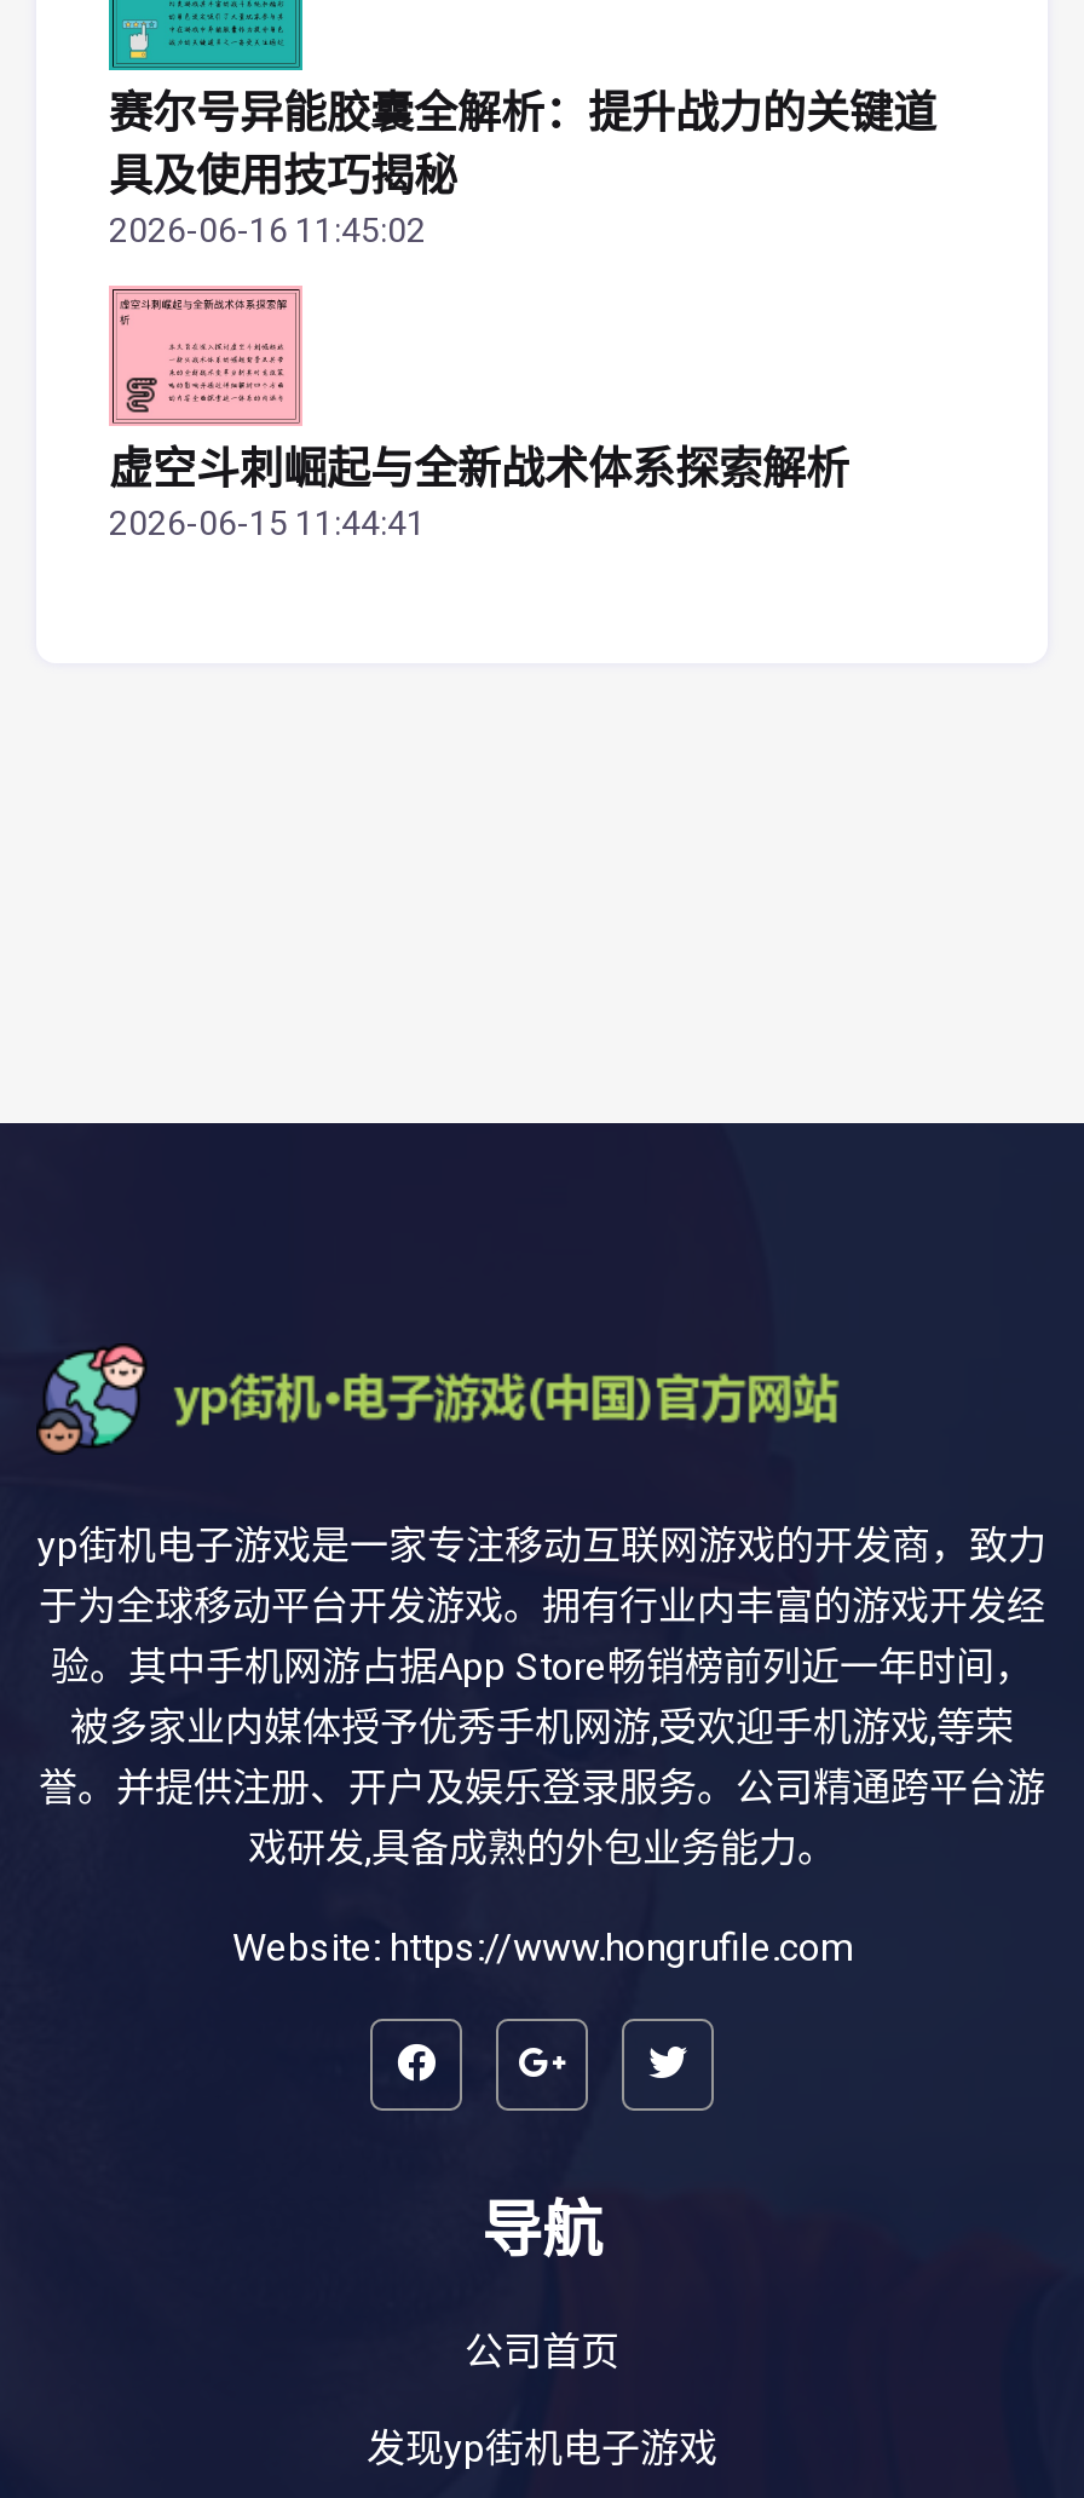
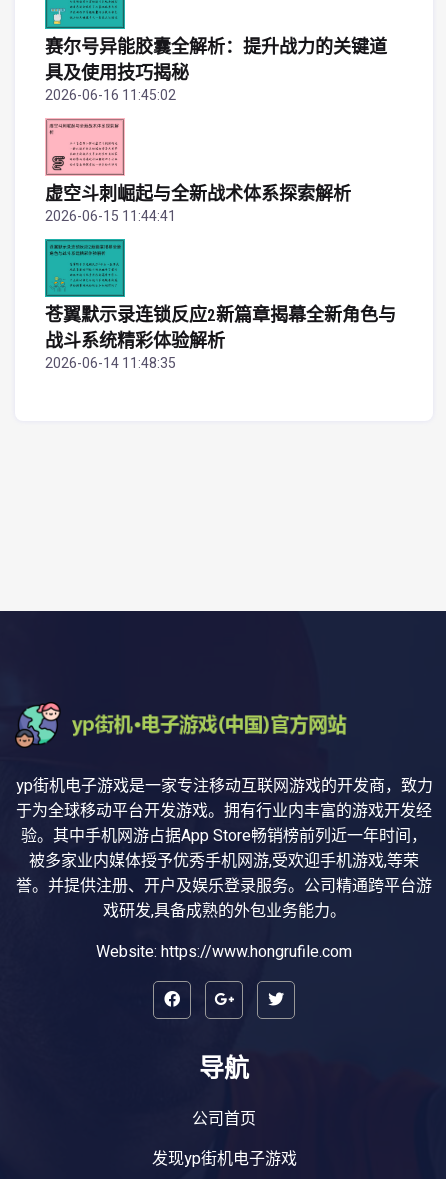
none -> [44,238,396,374] [image] | 苍翼默示录连锁反应2新篇章揭幕全新角色与 | 战斗系统精彩体验解析 | 2026-06-14 11:48:35

